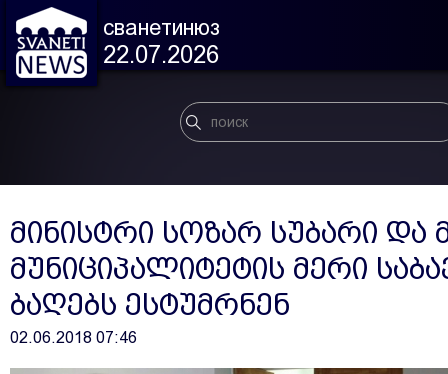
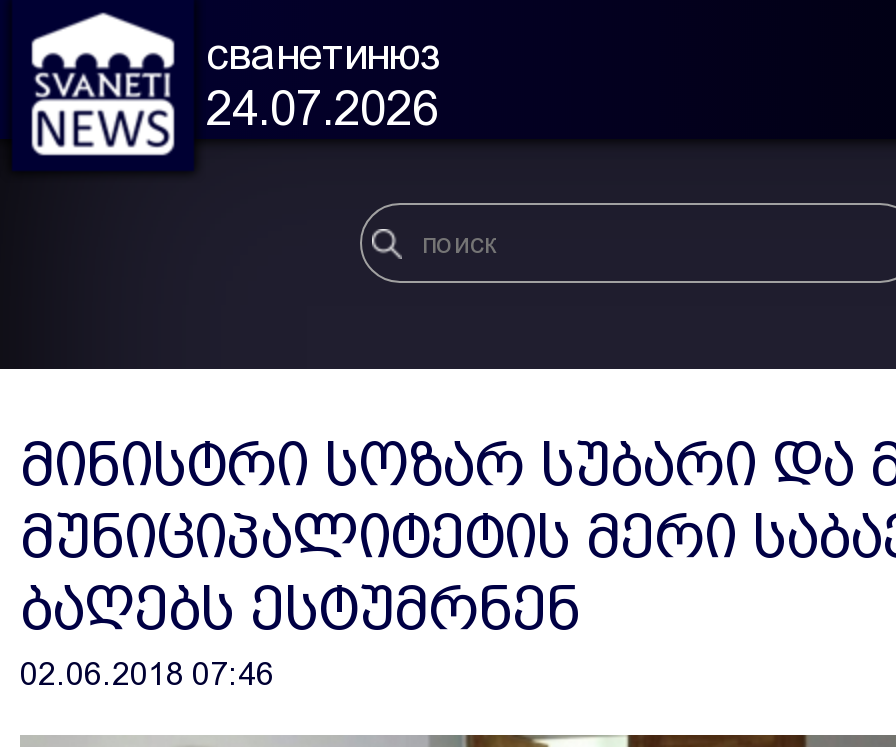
[103,41,219,69] 22.07.2026 -> [206,81,438,137] 24.07.2026

